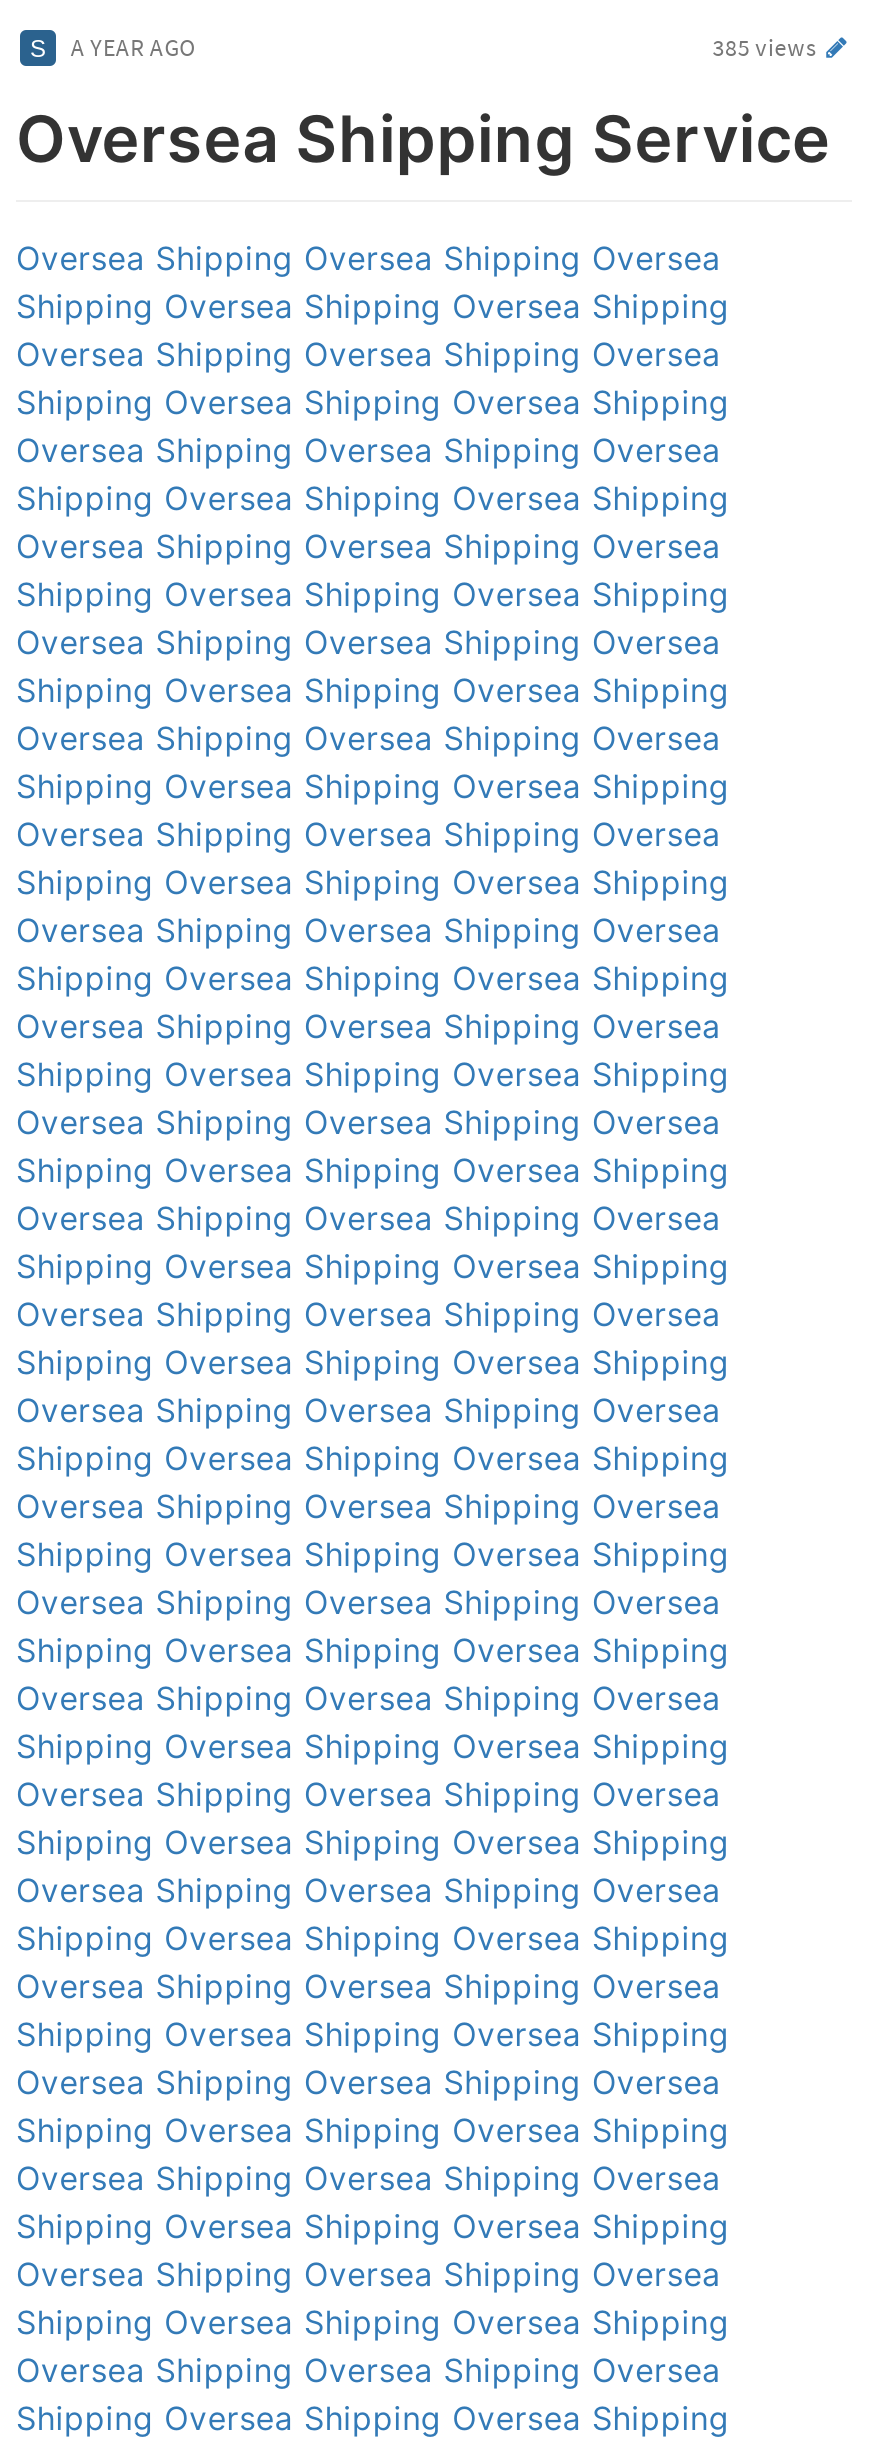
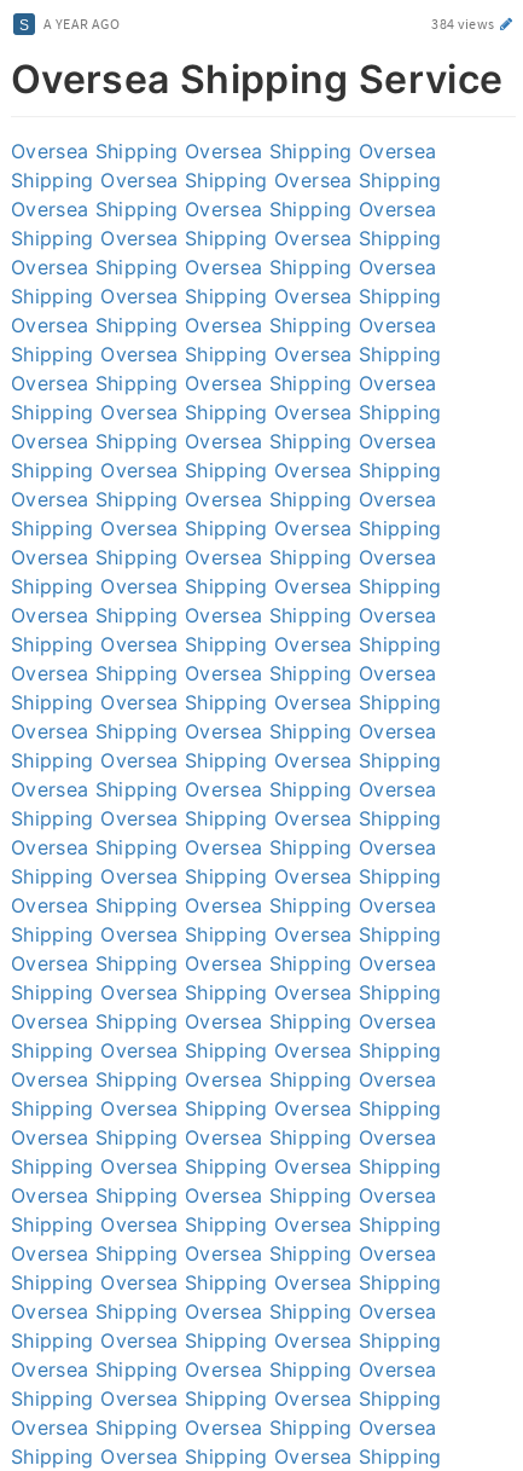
[712,32,821,62] 385 views -> [431,15,497,33] 384 views

